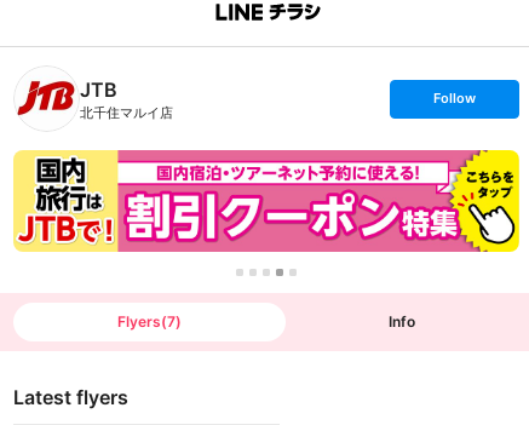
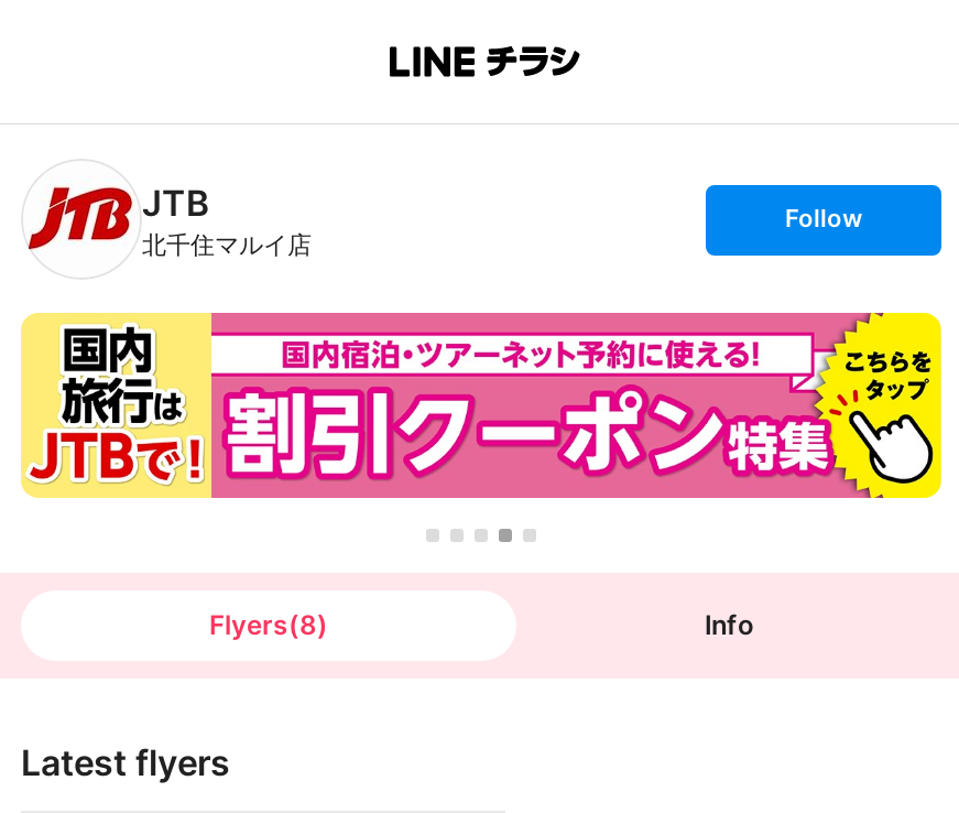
[117,312,181,330] Flyers(7) -> [209,607,328,640] Flyers(8)

